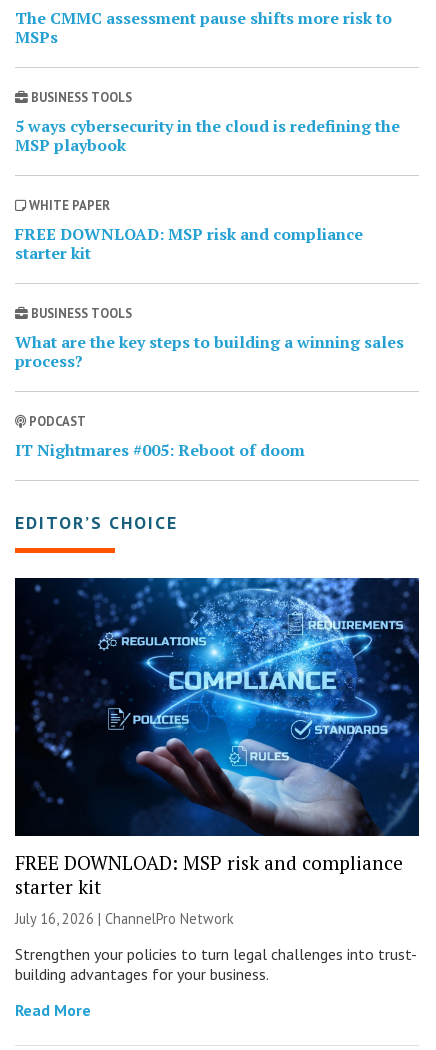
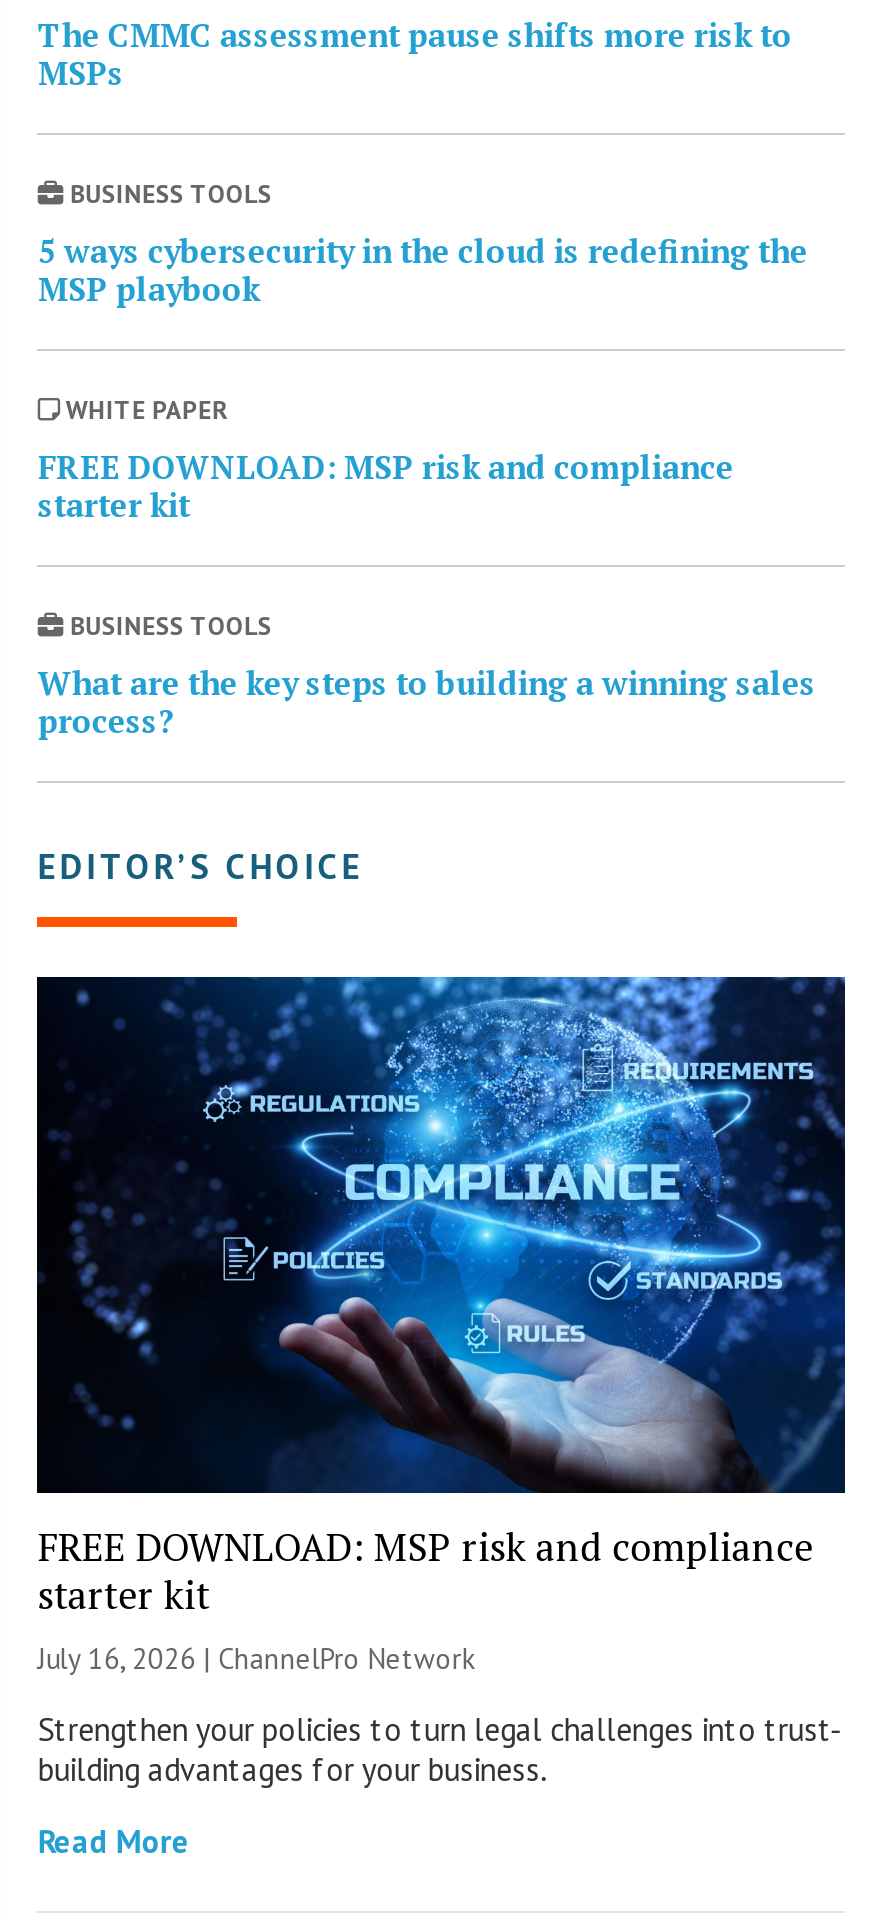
[15,413,305,461] PODCAST | IT Nightmares #005: Reboot of doom -> none

